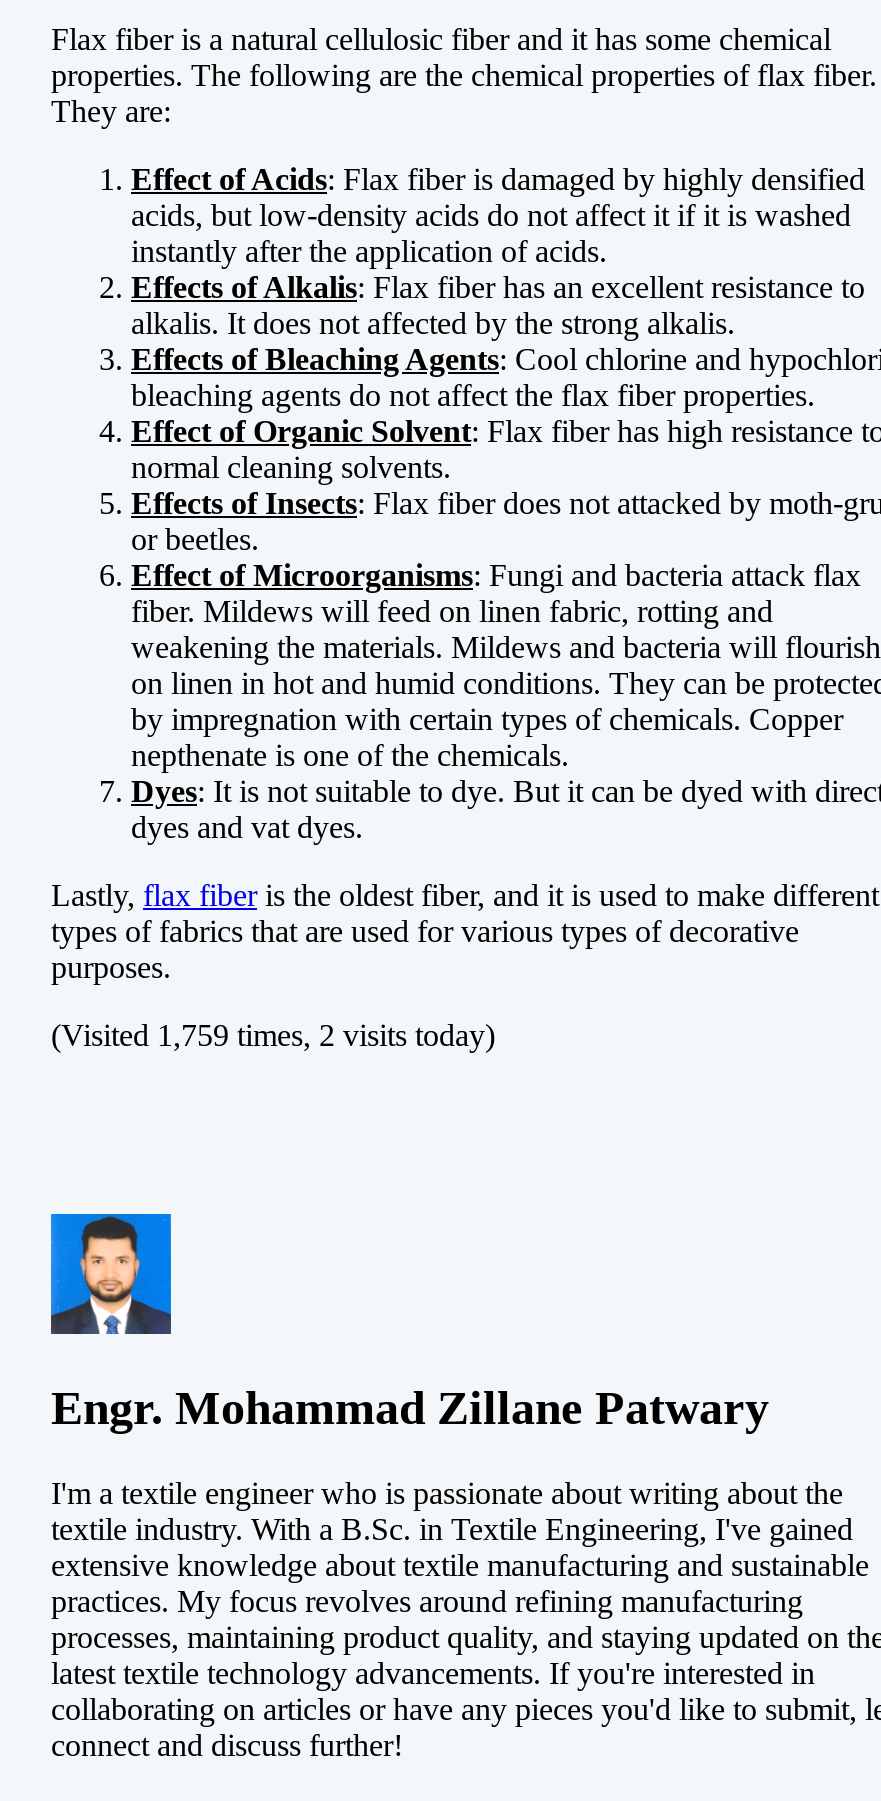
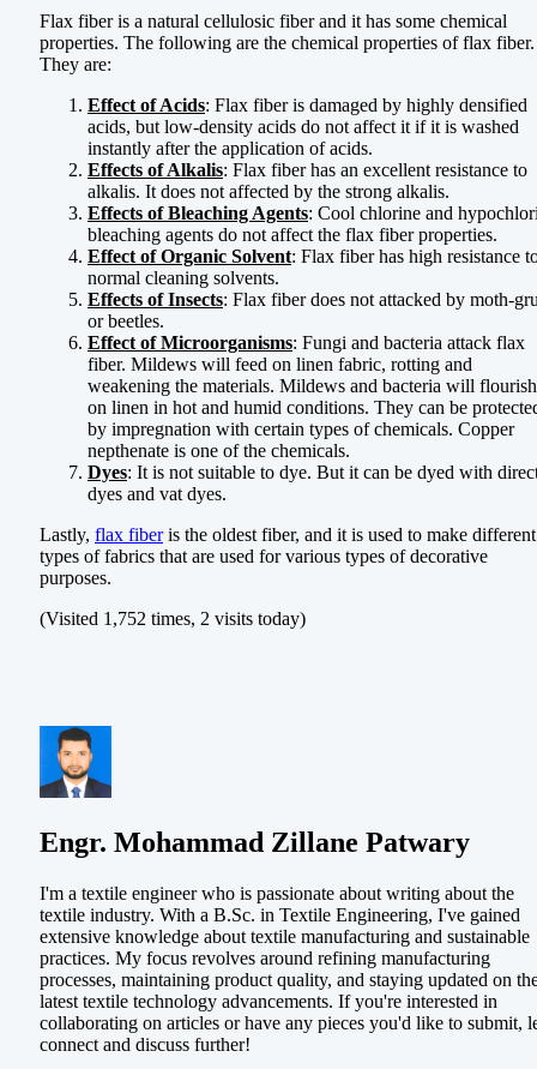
[51,1019,495,1053] (Visited 1,759 times, 2 visits today) -> [40,608,306,629] (Visited 1,752 times, 2 visits today)

